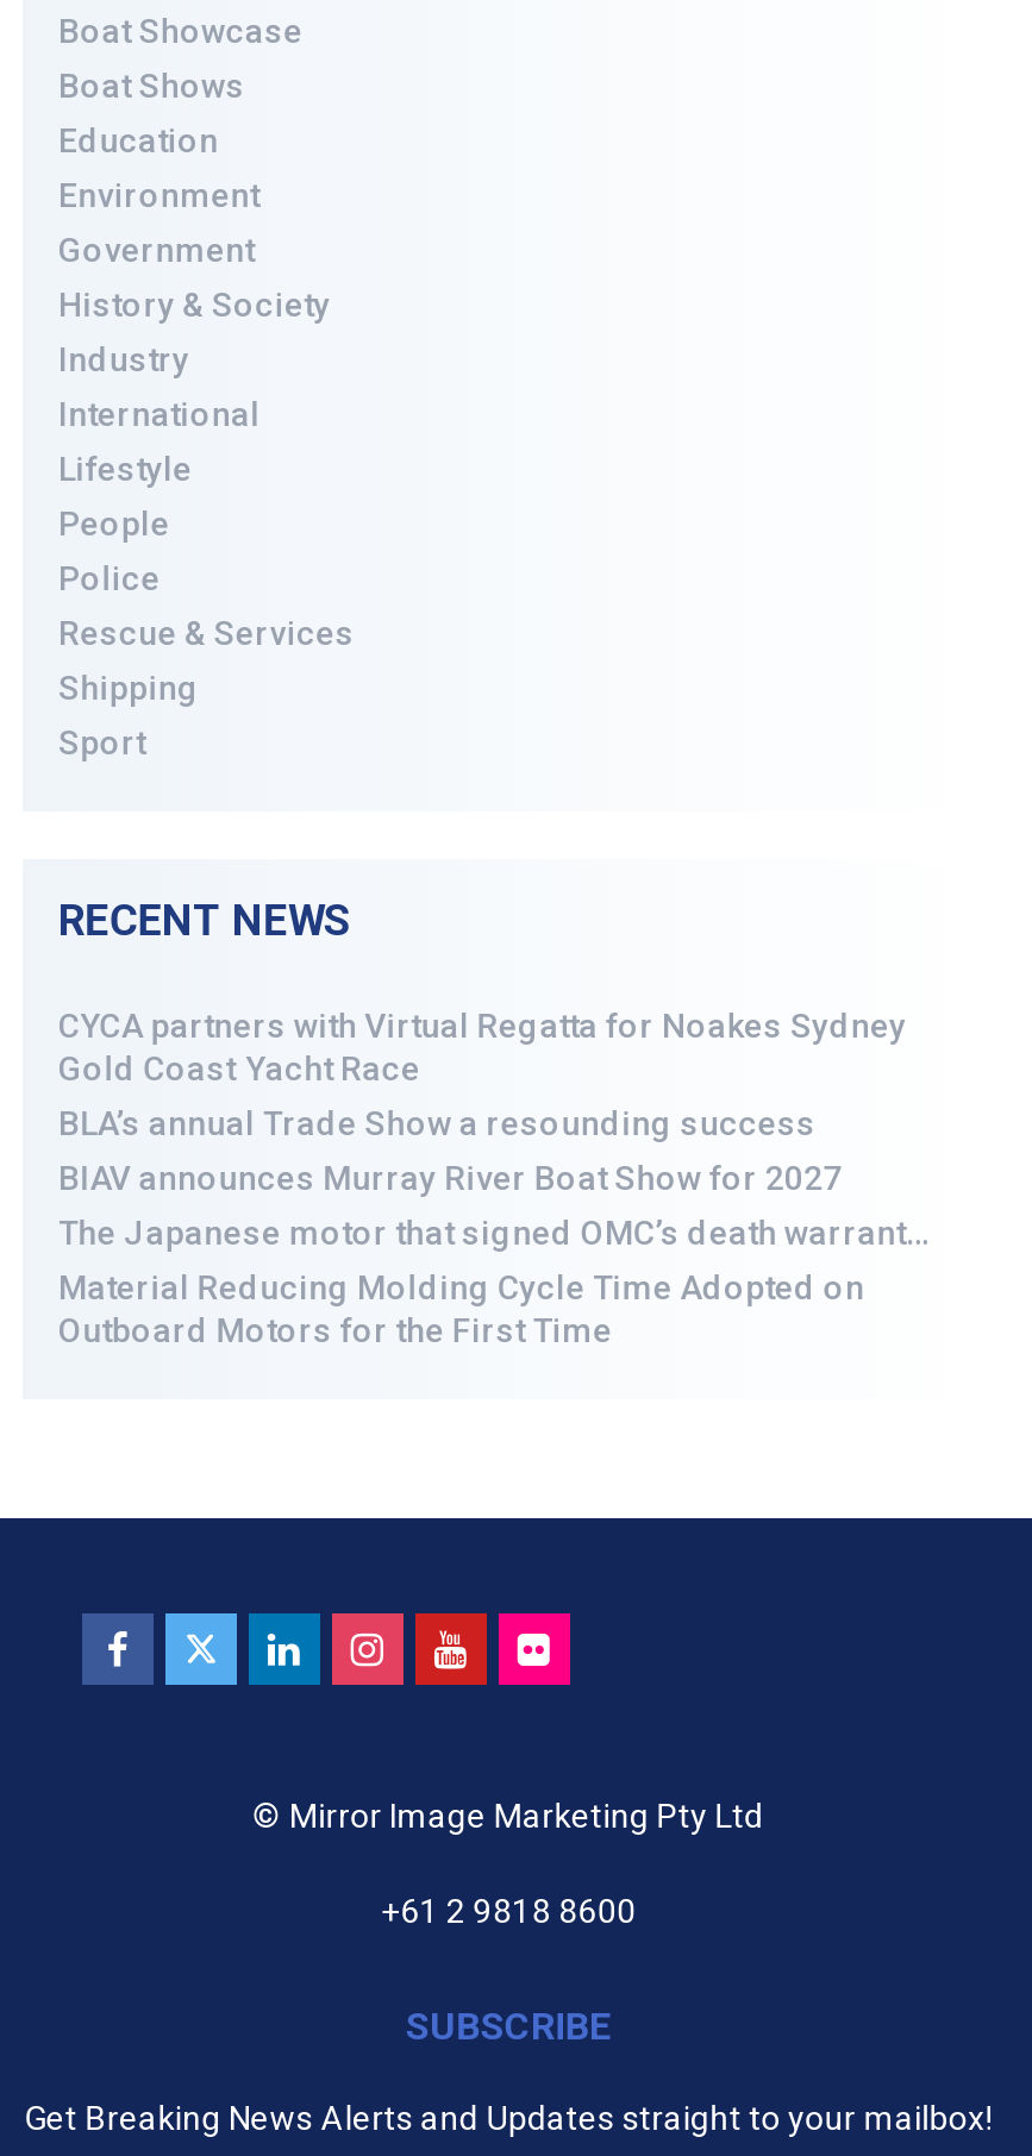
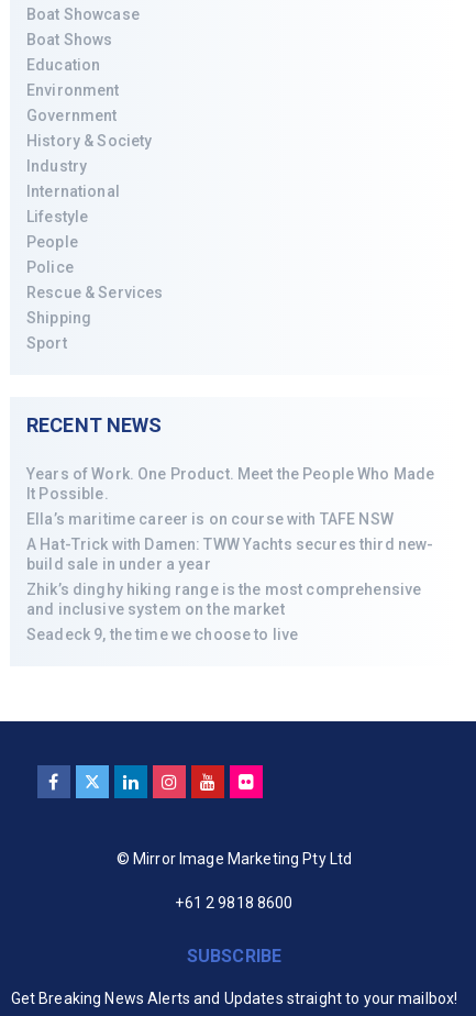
[58,1006,930,1349] CYCA partners with Virtual Regatta for Noakes Sydney | Gold Coast Yacht Race | BLA’s annual Trade Show a resounding success | BIAV announces Murray River Boat Show for 2027 | The Japanese motor that signed OMC’s death warrant… | Material Reducing Molding Cycle Time Adopted on | Outboard Motors for the First Time -> [26,465,435,643] Years of Work. One Product. Meet the People Who Made | It Possible. | Ella’s maritime career is on course with TAFE NSW | A Hat-Trick with Damen: TWW Yachts secures third new- | build sale in under a year | Zhik’s dinghy hiking range is the most comprehensive | and inclusive system on the market | Seadeck 9, the time we choose to live

